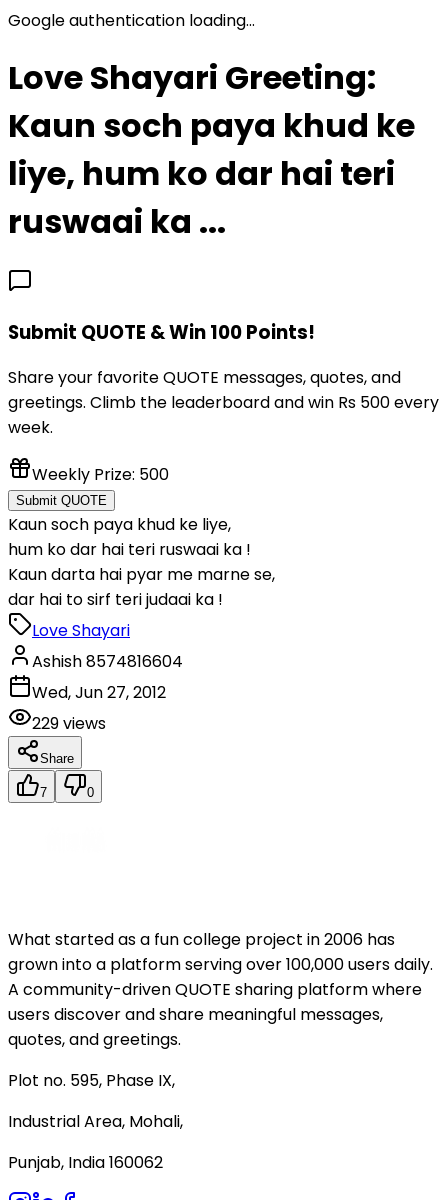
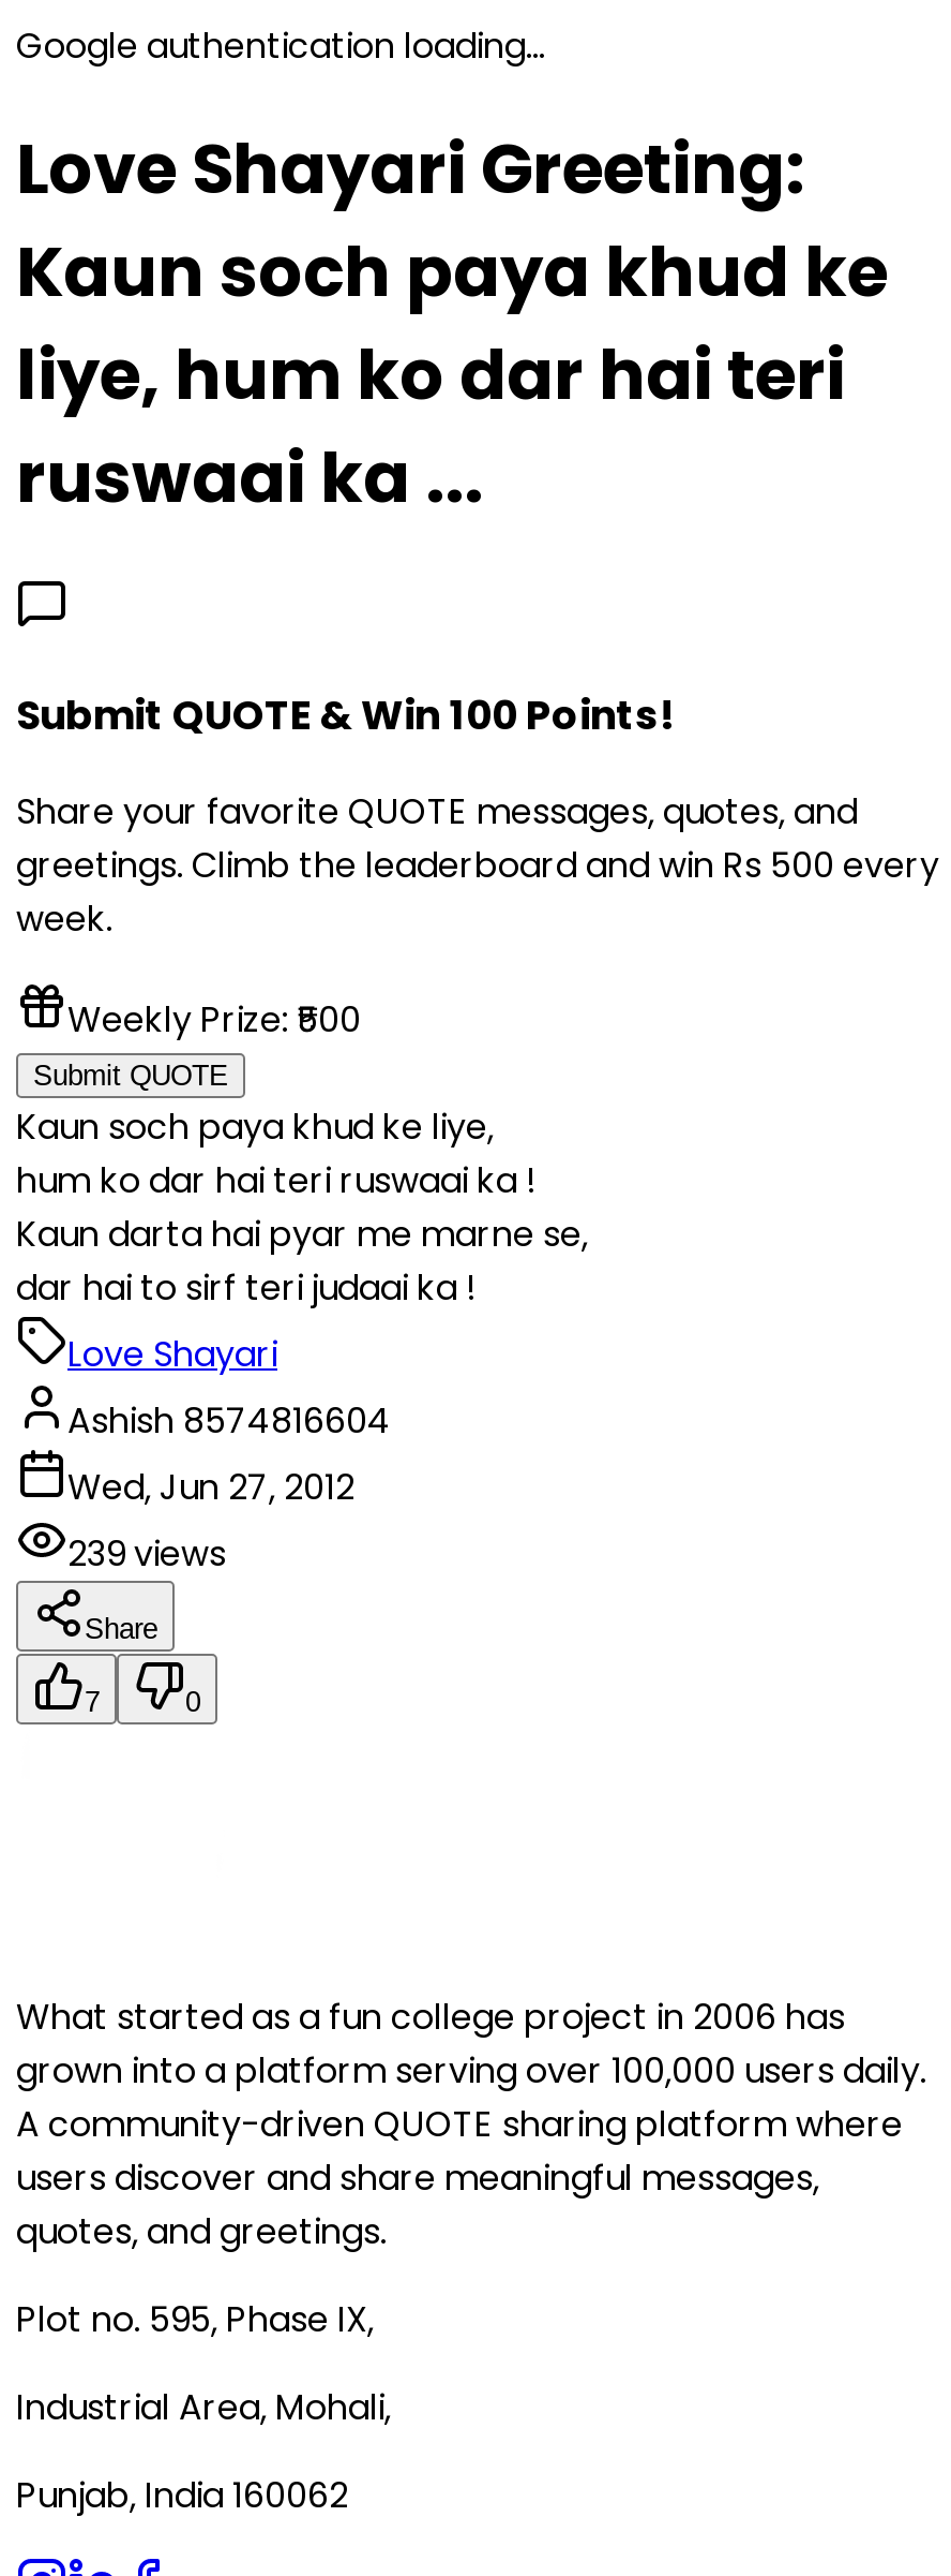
[32,712,106,735] 229 views -> [67,1530,226,1579] 239 views

